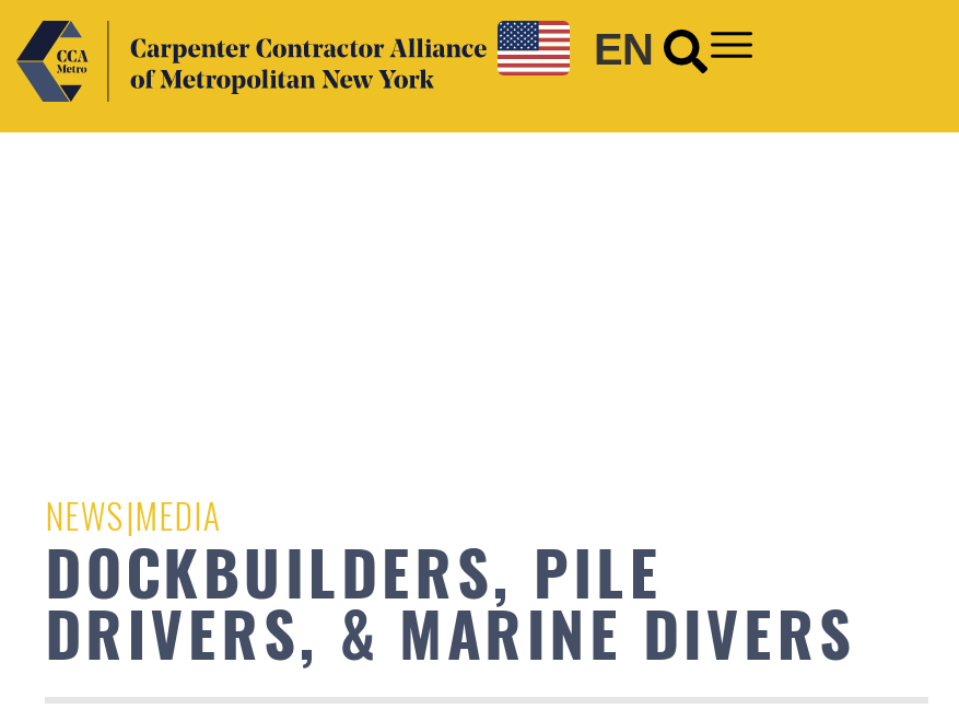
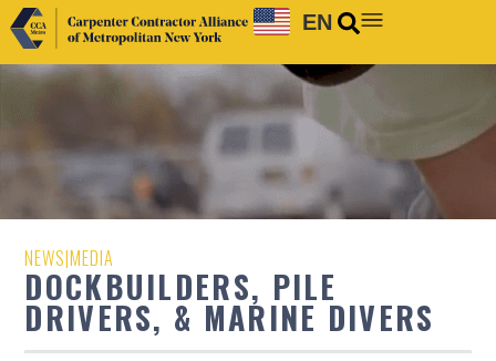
none -> [3,63,493,220] [image]

